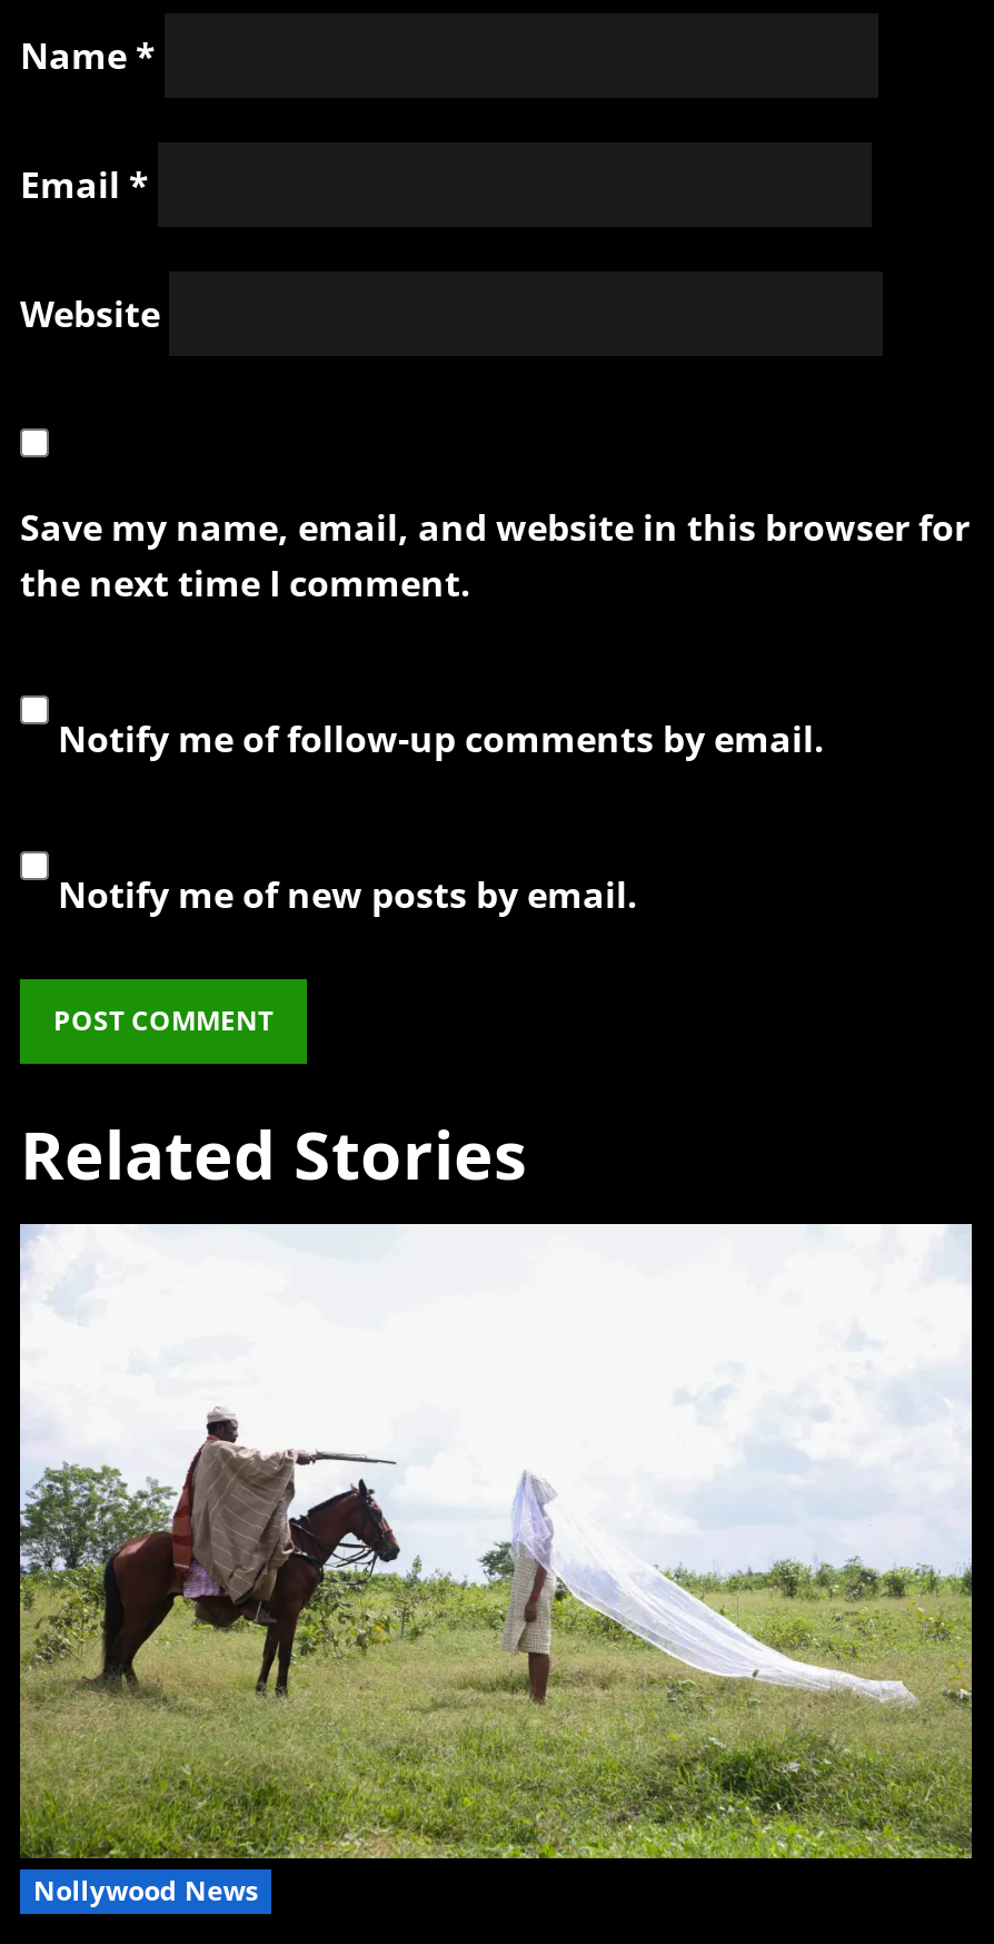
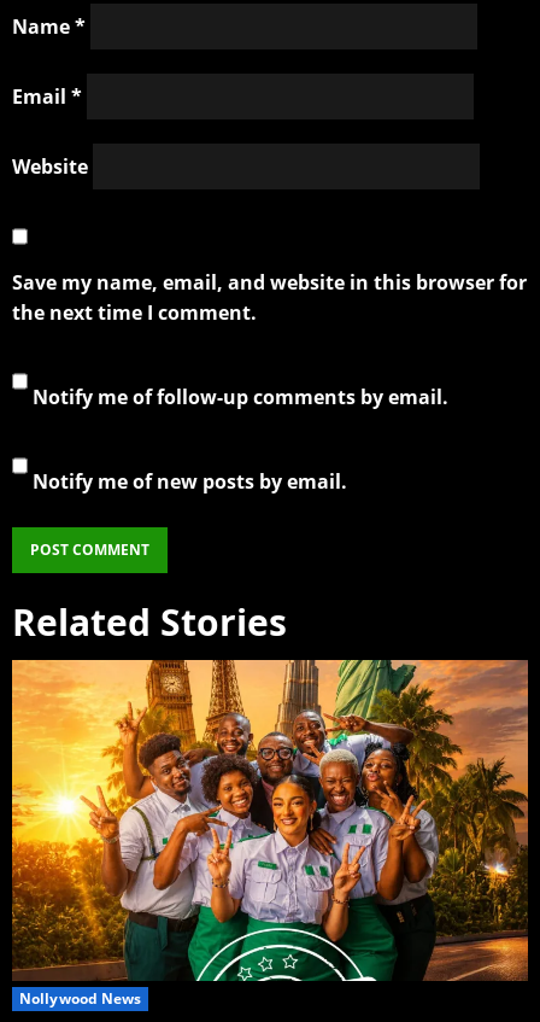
[18,1222,974,1861] [image] -> [11,659,529,982] [image]

